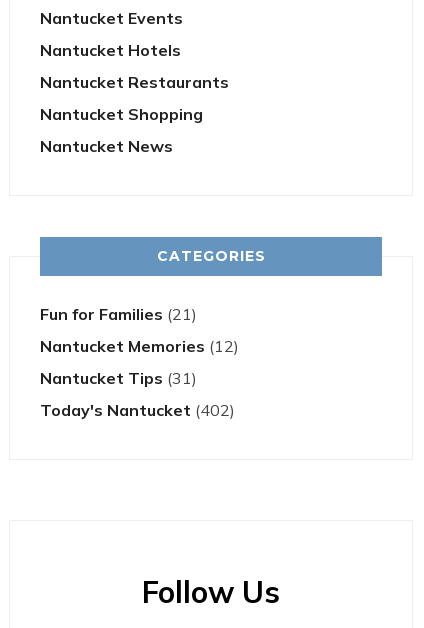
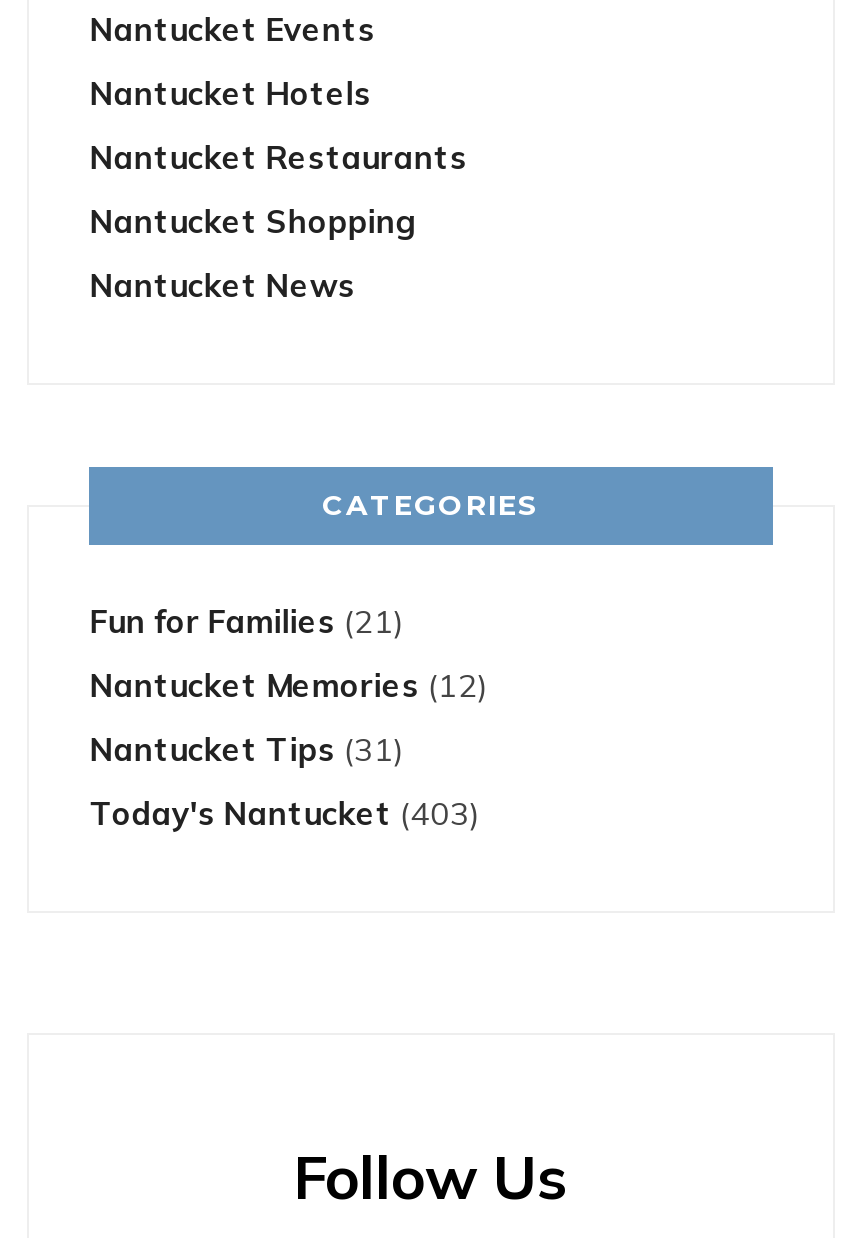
[40,400,235,420] Today's Nantucket (402) -> [90,793,480,833] Today's Nantucket (403)

